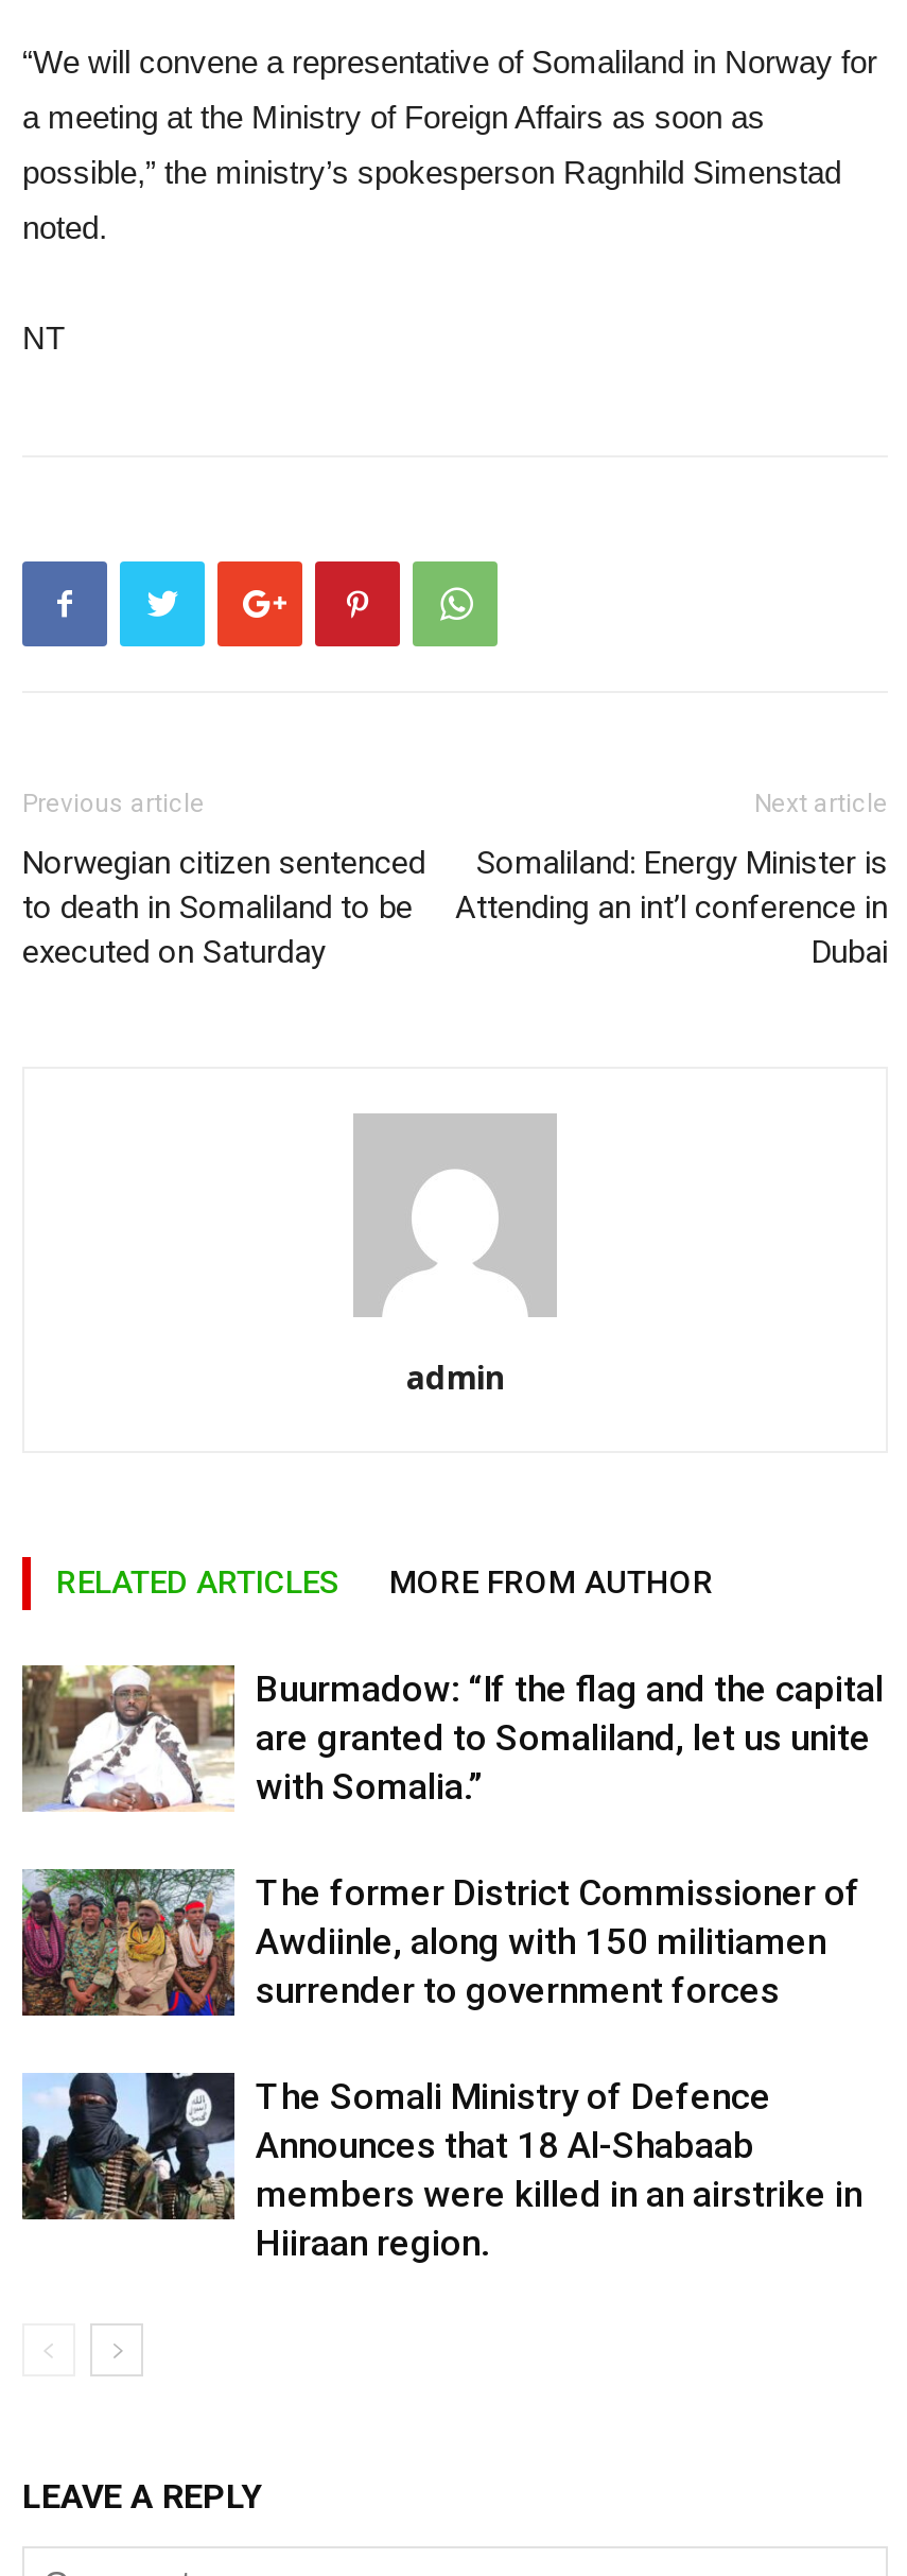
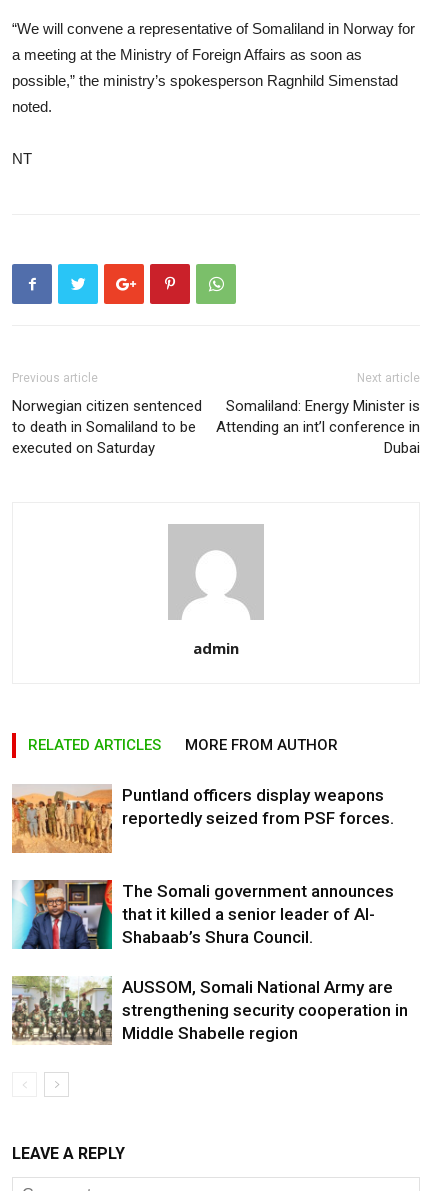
[20,1665,884,1812] [image] | Buurmadow: “If the flag and the capital | are granted to Somaliland, let us unite | with Somalia.” -> [11,784,394,854] [image] | Puntland officers display weapons | reportedly seized from PSF forces.
[20,1867,860,2018] [image] | The former District Commissioner of | Awdiinle, along with 150 militiamen | surrender to government forces -> [12,879,394,950] [image] | The Somali government announces | that it killed a senior leader of Al- | Shabaab’s Shura Council.
[20,2071,862,2264] [image] | The Somali Ministry of Defence | Announces that 18 Al-Shabaab | members were killed in an airstrike in | Hiiraan region. -> [11,975,408,1045] [image] | AUSSOM, Somali National Army are | strengthening security cooperation in | Middle Shabelle region

